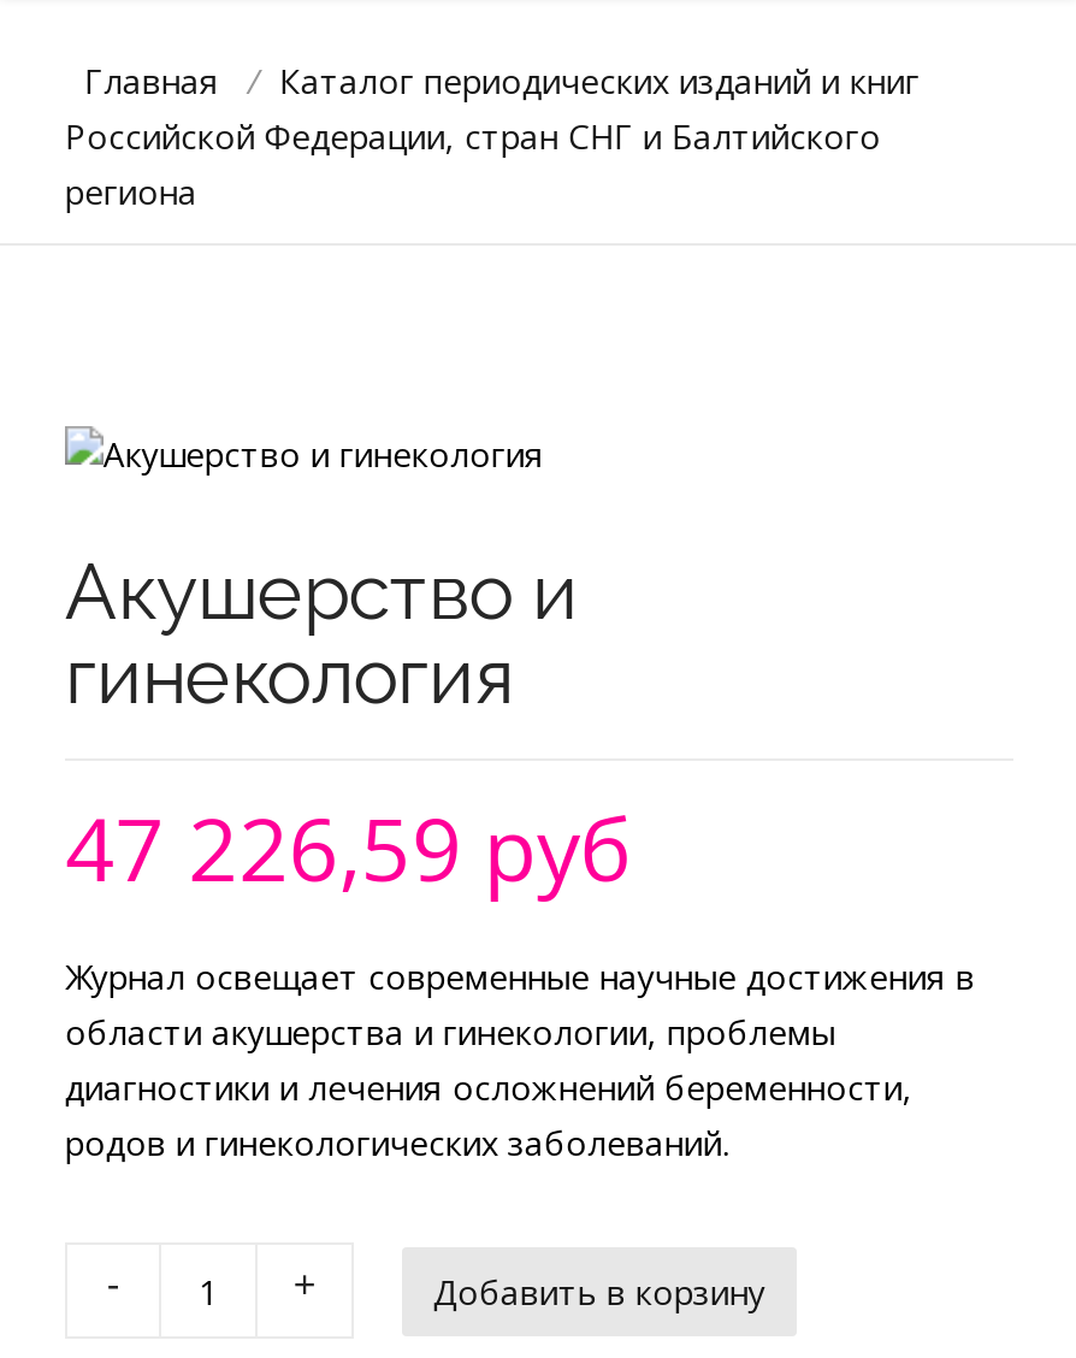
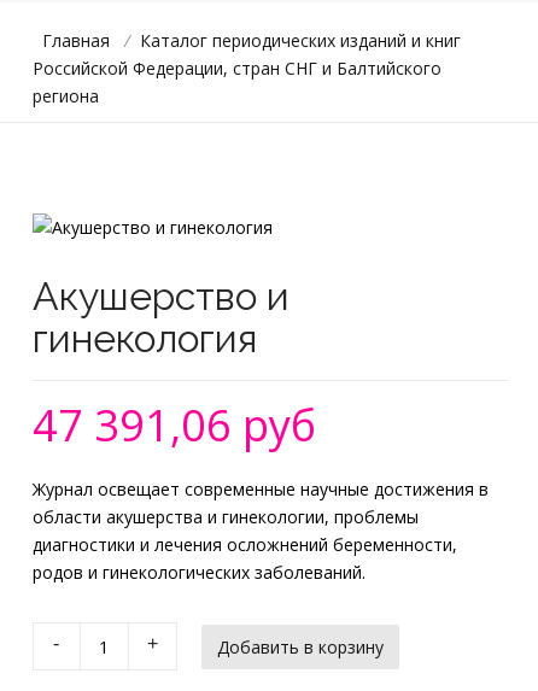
[65,790,630,908] 47 226,59 руб -> [32,396,316,455] 47 391,06 руб

